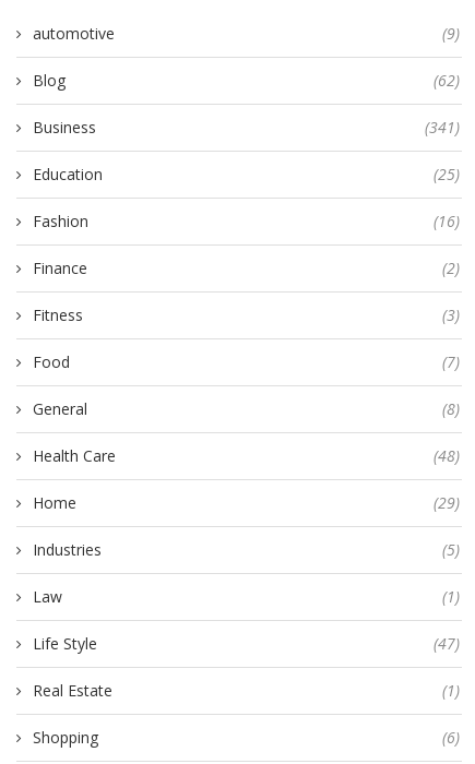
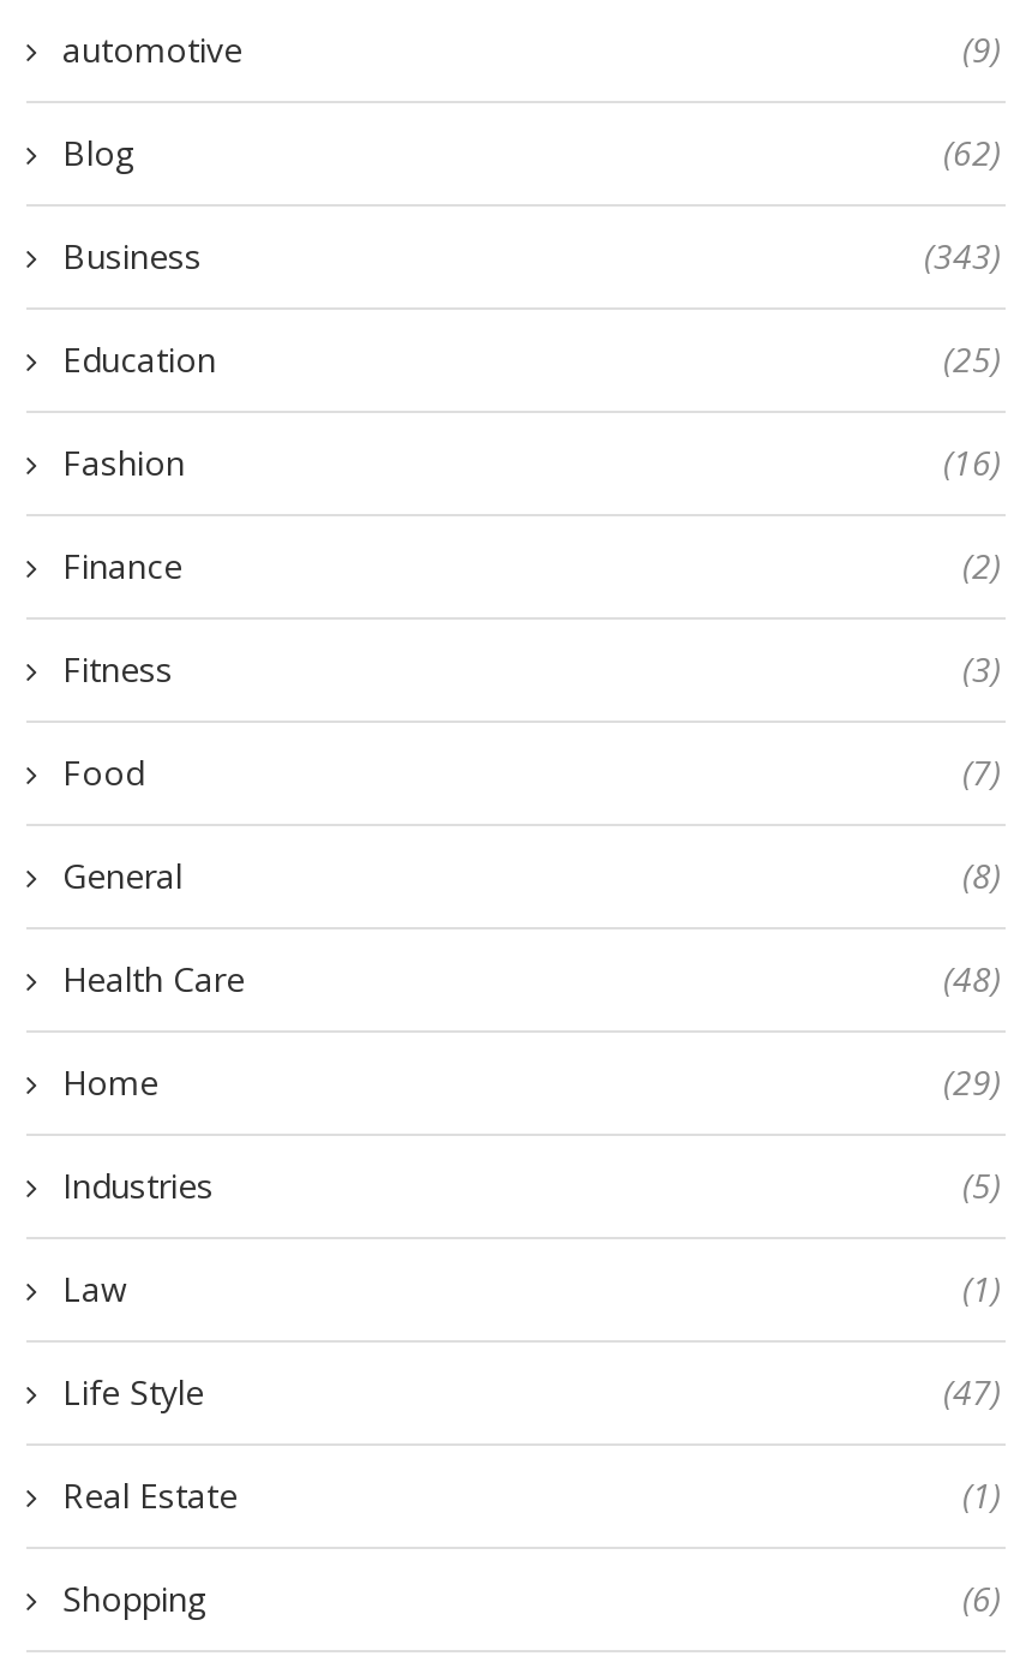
[425,116,460,137] (341) -> [924,232,1001,277] (343)

